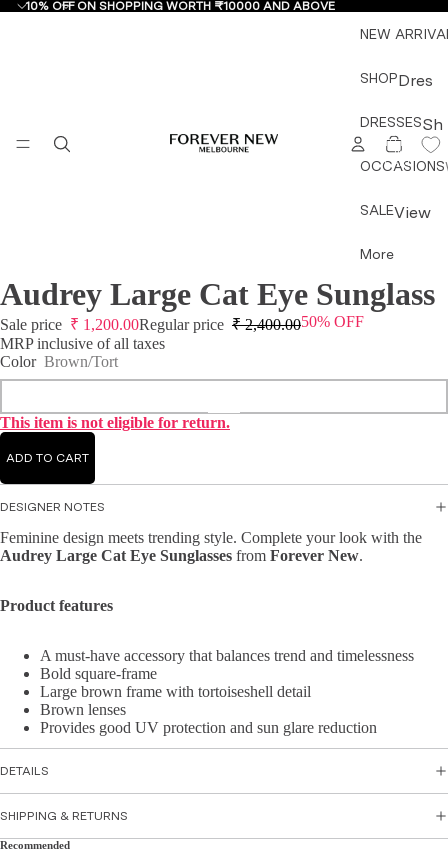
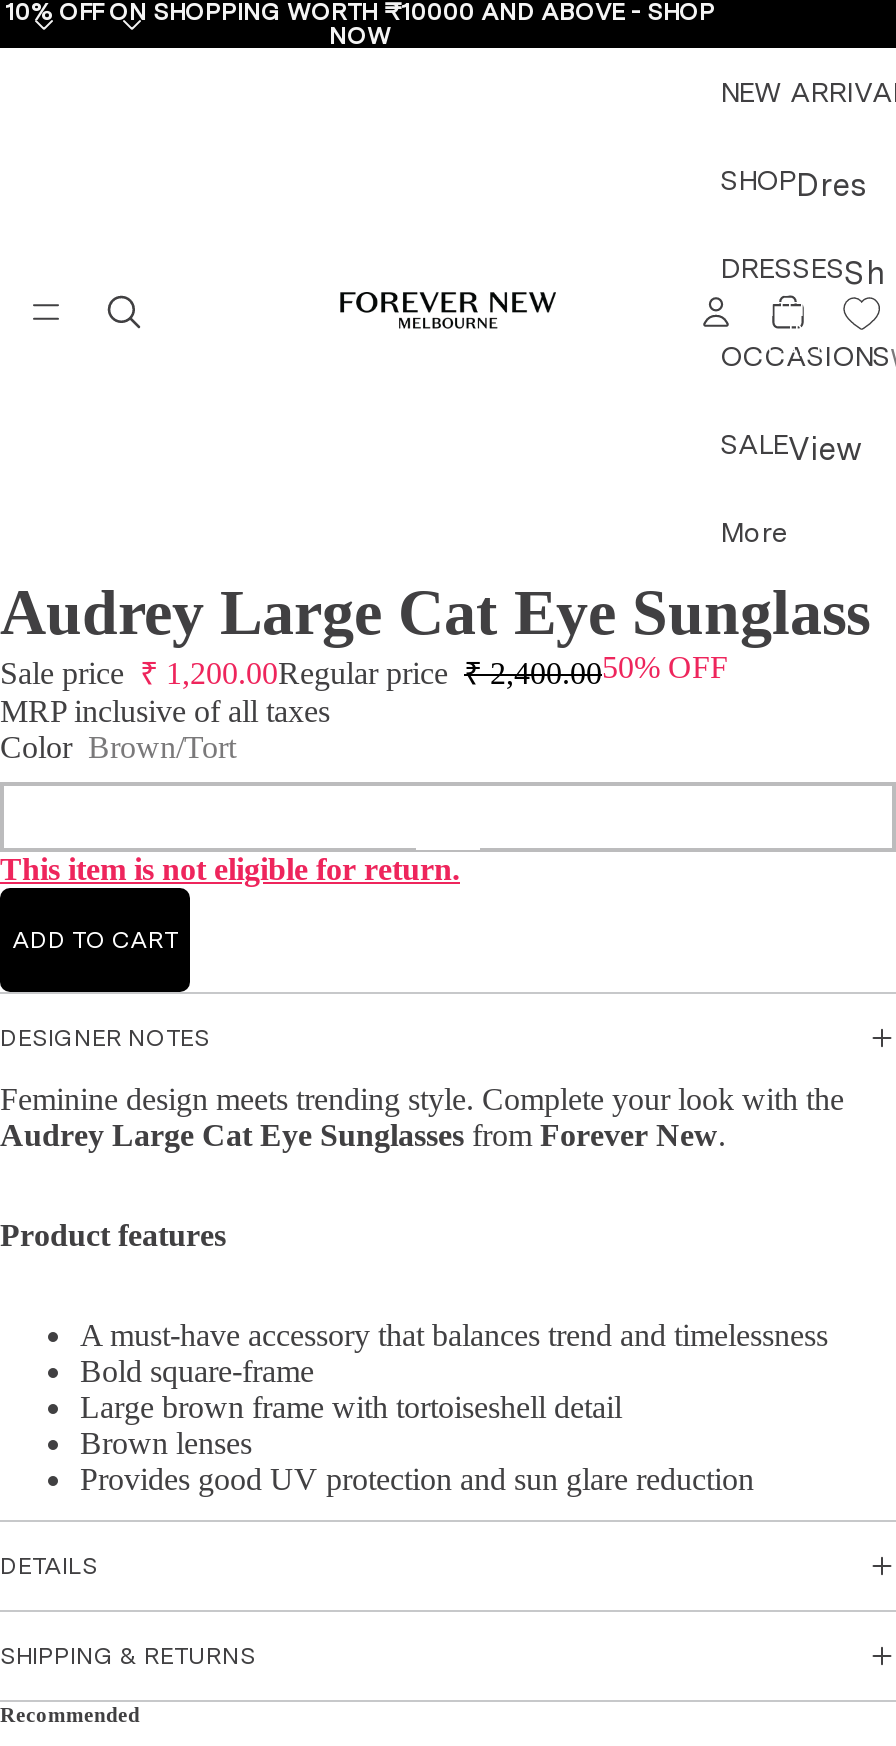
[25,0,335,13] 10% OFF ON SHOPPING WORTH ₹10000 AND ABOVE -> [5,0,715,50] 10% OFF ON SHOPPING WORTH ₹10000 AND ABOVE - SHOP | NOW

